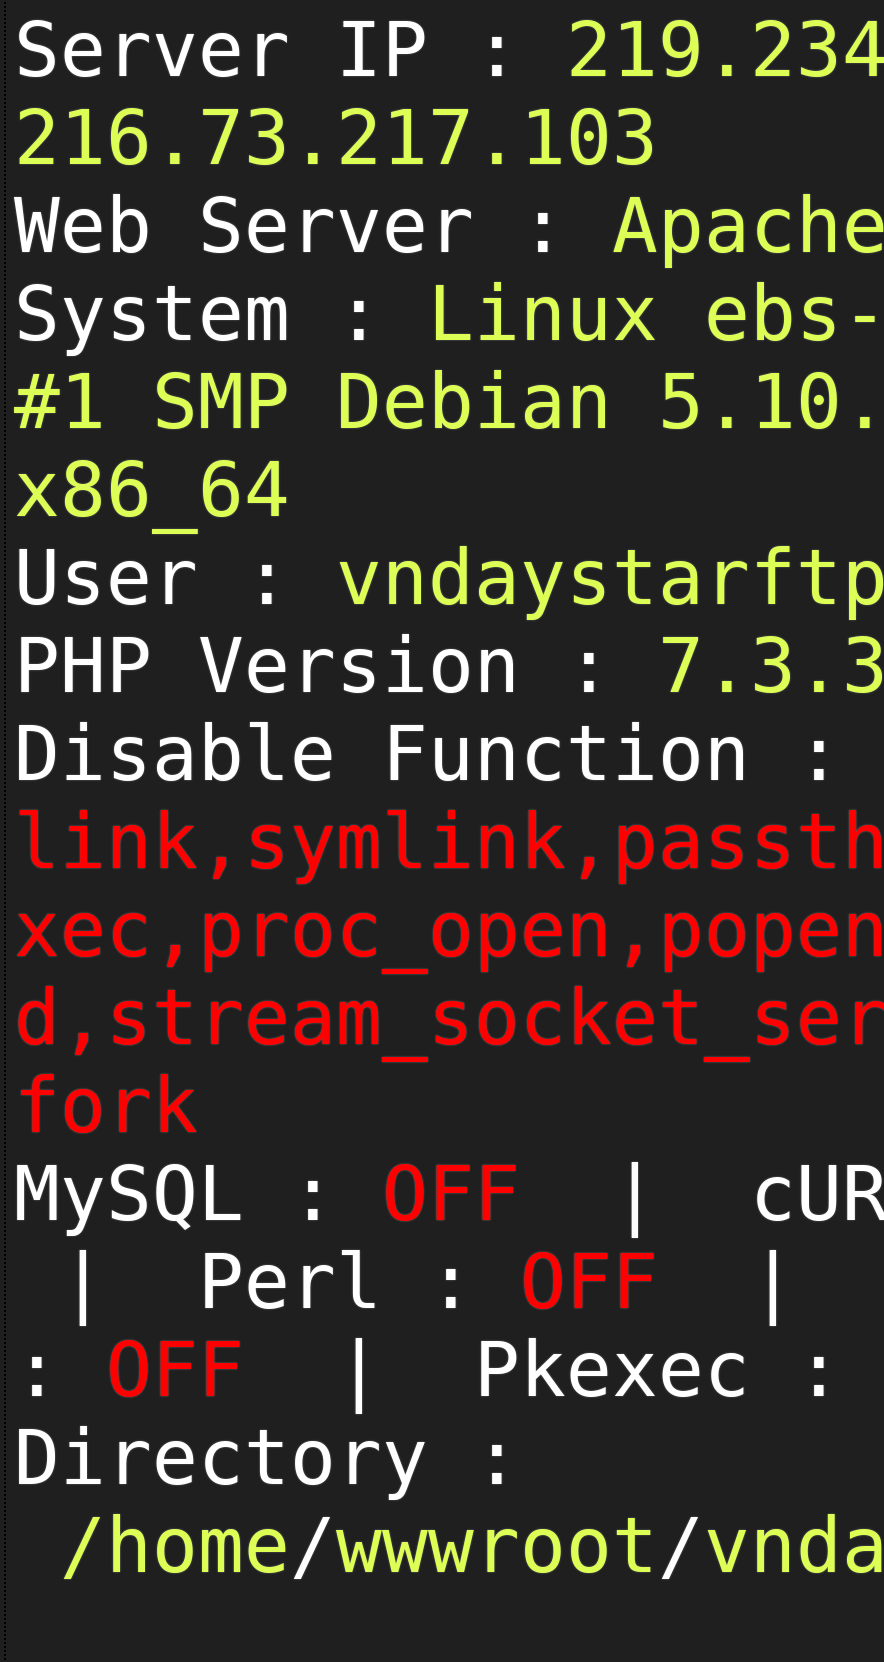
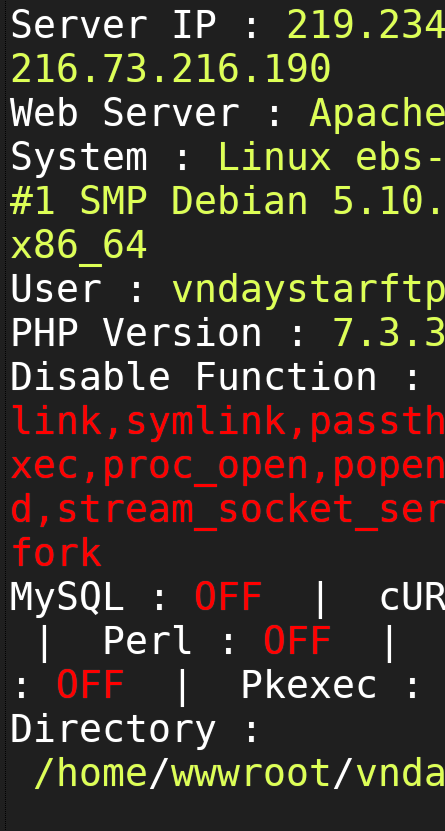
[14,94,658,182] 216.73.217.103 -> [10,47,332,91] 216.73.216.190

